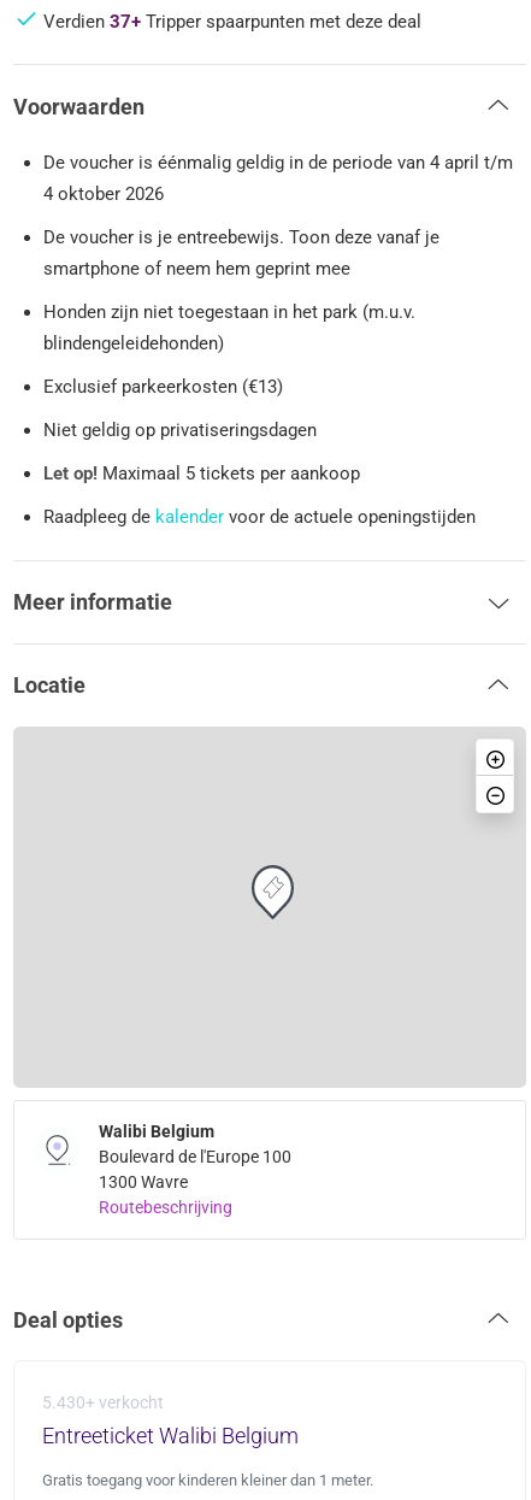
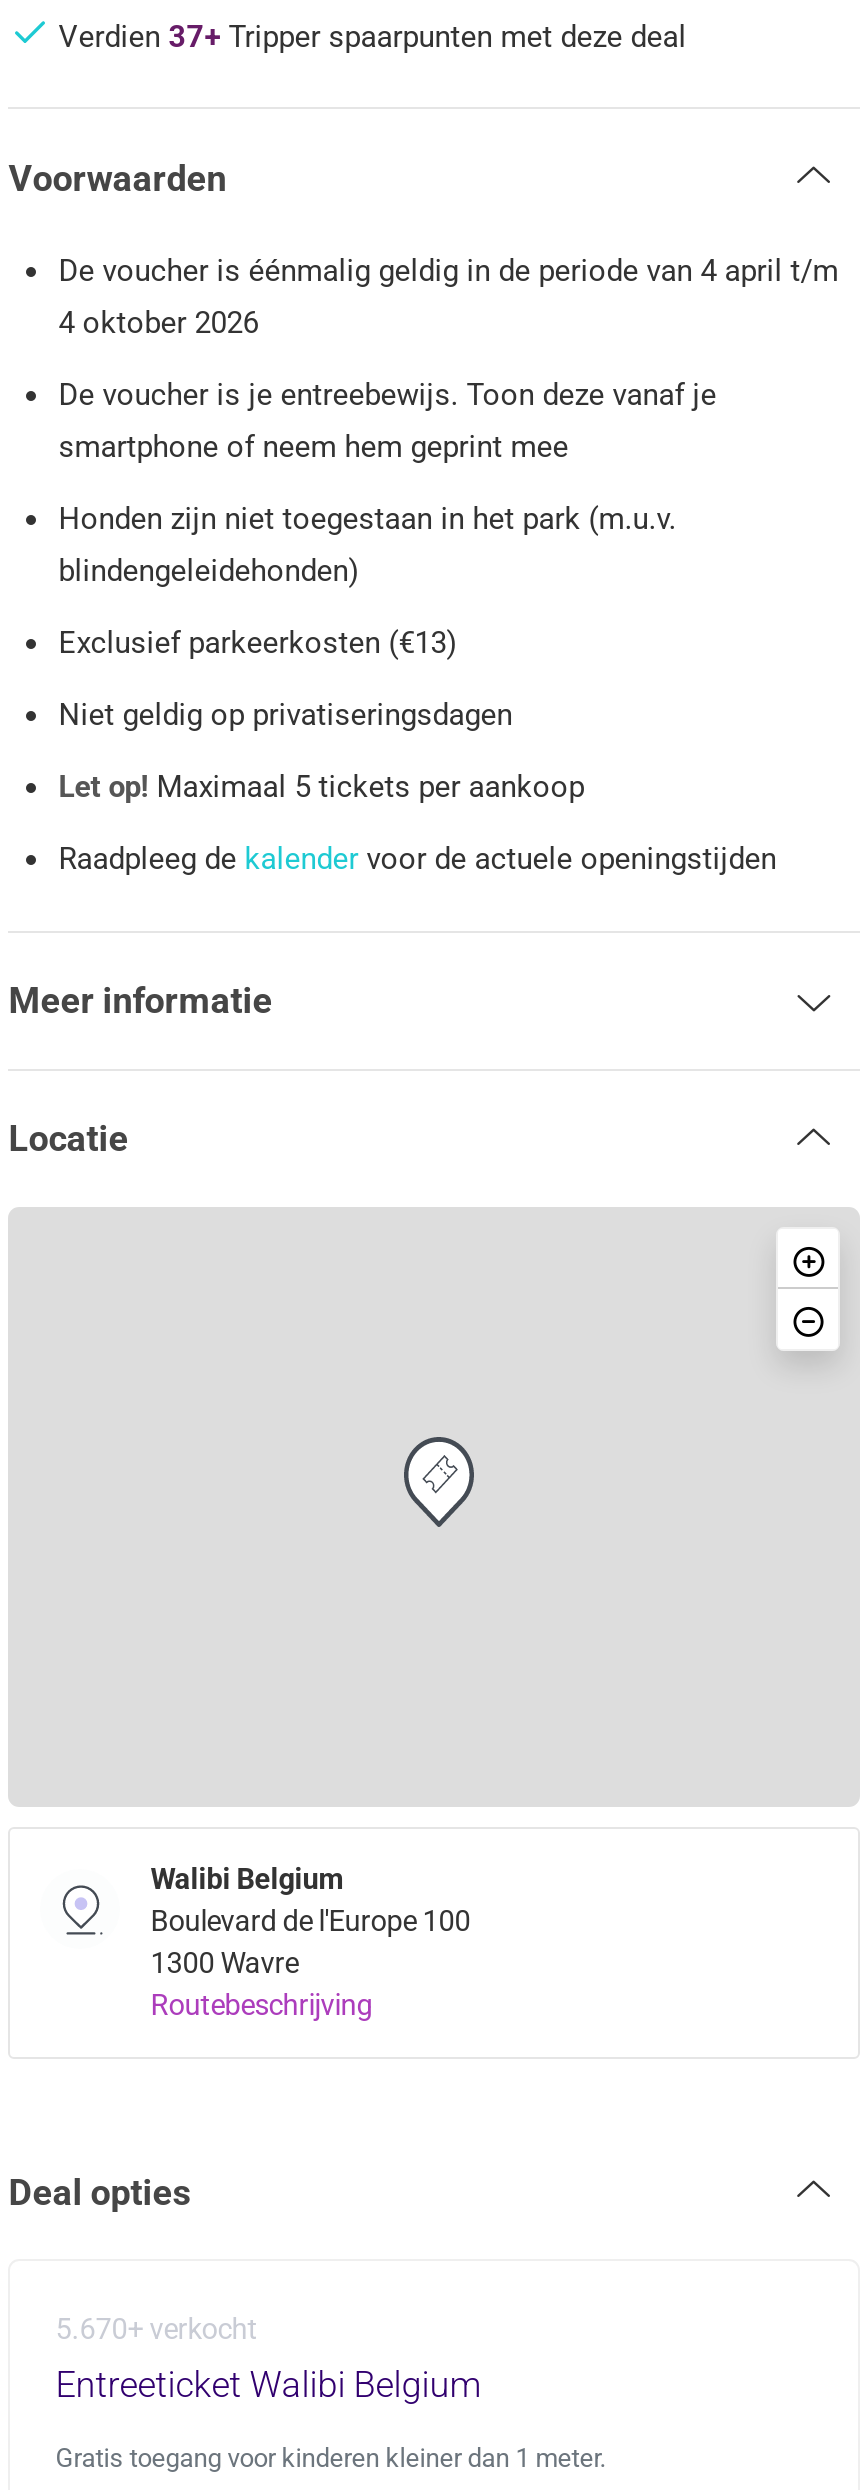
[42,1393,164,1412] 5.430+ verkocht -> [56,2313,258,2345] 5.670+ verkocht

